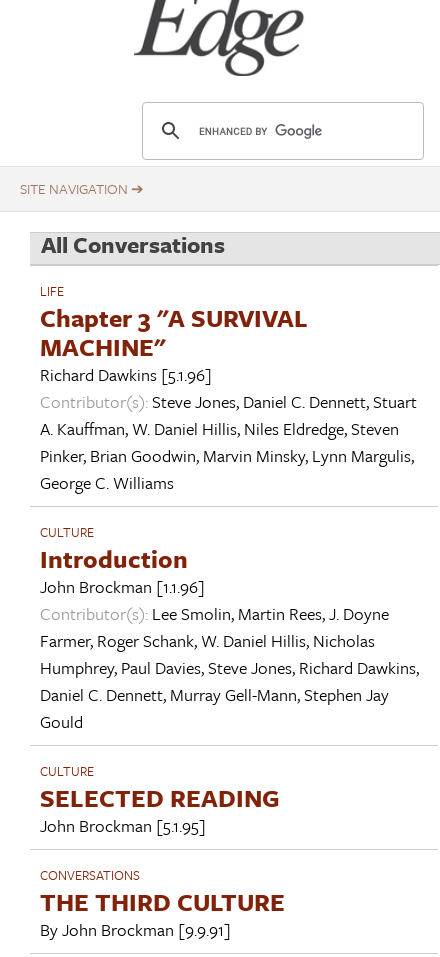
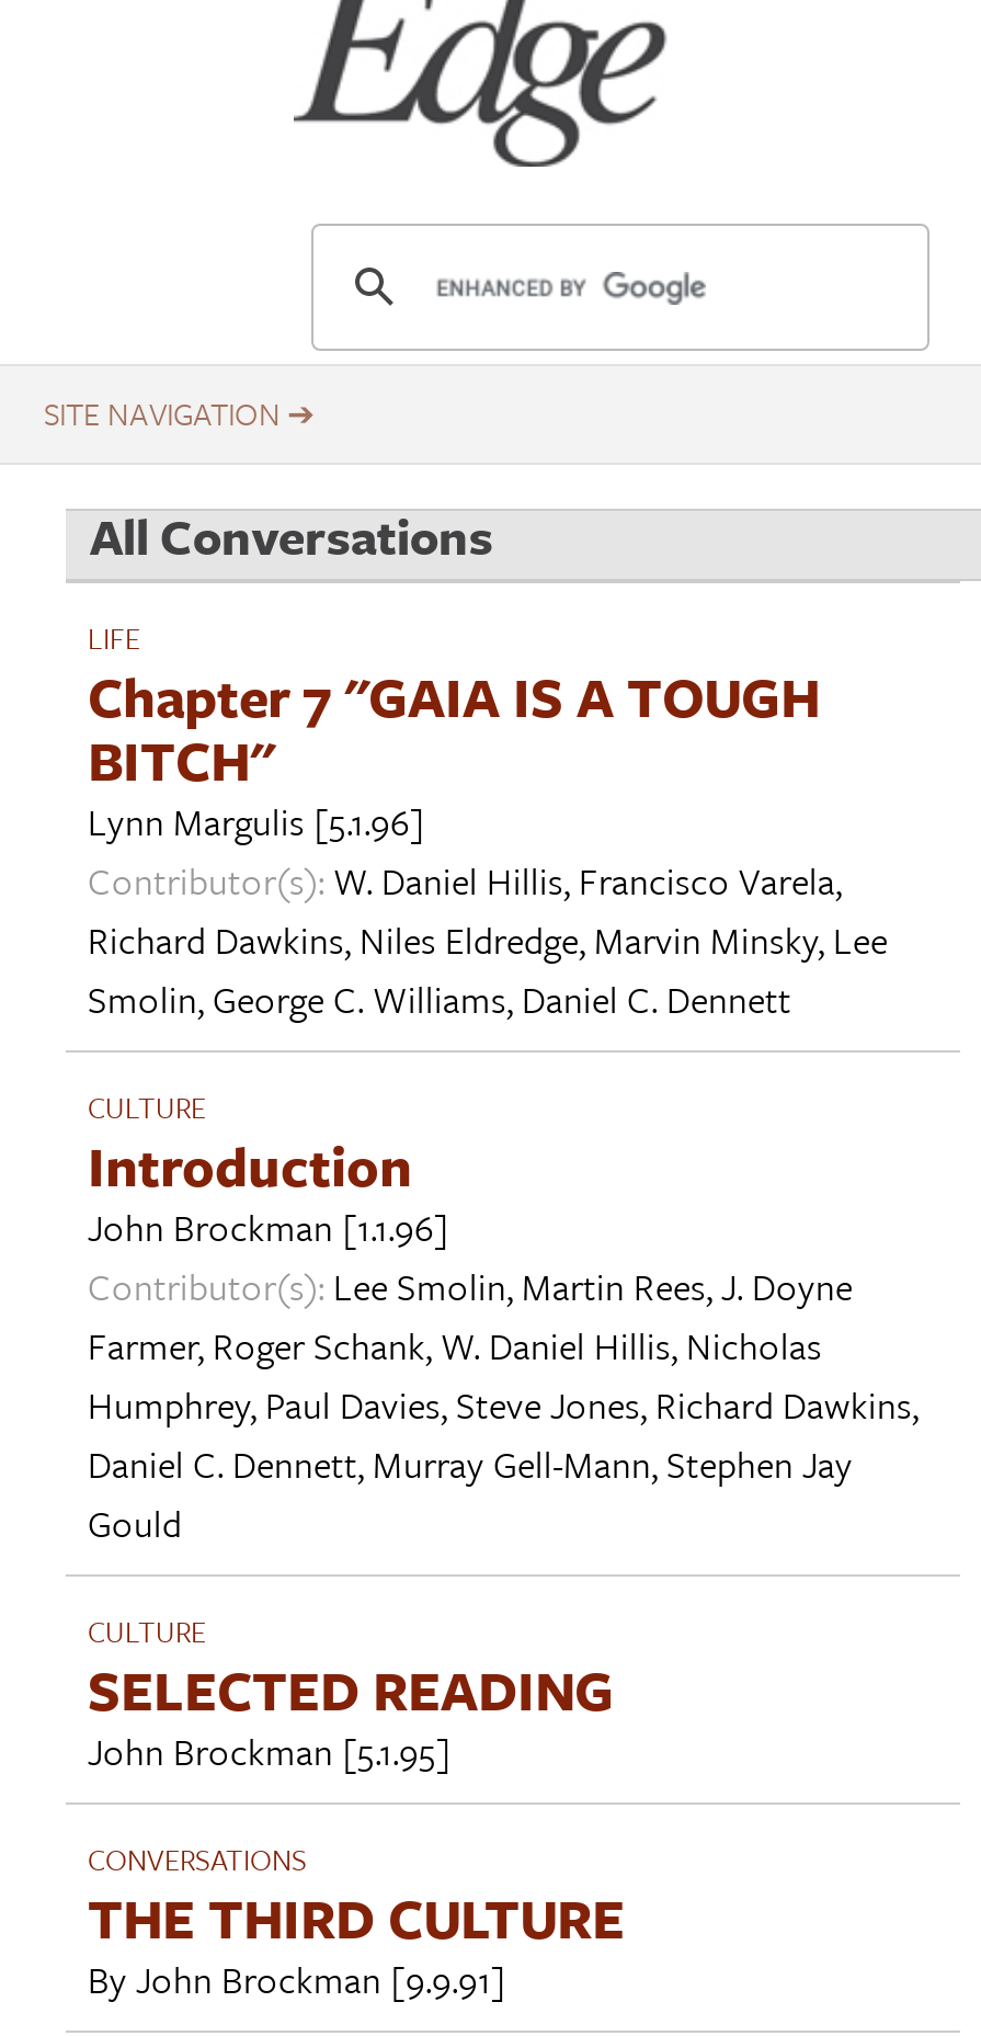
[40,300,417,495] Chapter 3 "A SURVIVAL | MACHINE" | Richard Dawkins [5.1.96] | Contributor(s): Steve Jones, Daniel C. Dennett, Stuart | A. Kauffman, W. Daniel Hillis, Niles Eldredge, Steven | Pinker, Brian Goodwin, Marvin Minsky, Lynn Margulis, | George C. Williams -> [88,657,888,1026] Chapter 7 "GAIA IS A TOUGH | BITCH" | Lynn Margulis [5.1.96] | Contributor(s): W. Daniel Hillis, Francisco Varela, | Richard Dawkins, Niles Eldredge, Marvin Minsky, Lee | Smolin, George C. Williams, Daniel C. Dennett

